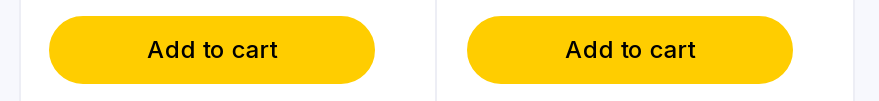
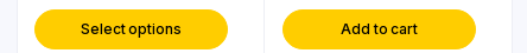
[147,33,277,63] Add to cart -> [81,20,181,37] Select options

